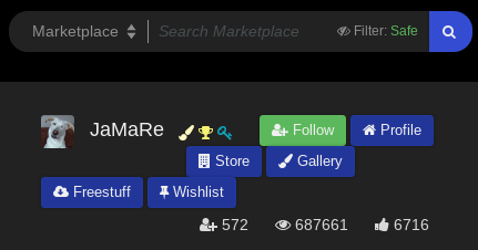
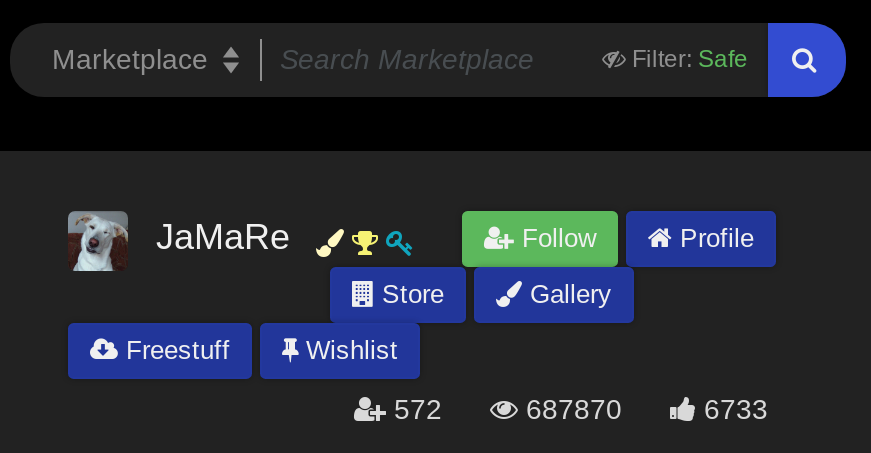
[291,216,348,234] 687661 -> [518,393,622,425] 687870
[389,216,429,234] 6716 -> [696,393,768,425] 6733

